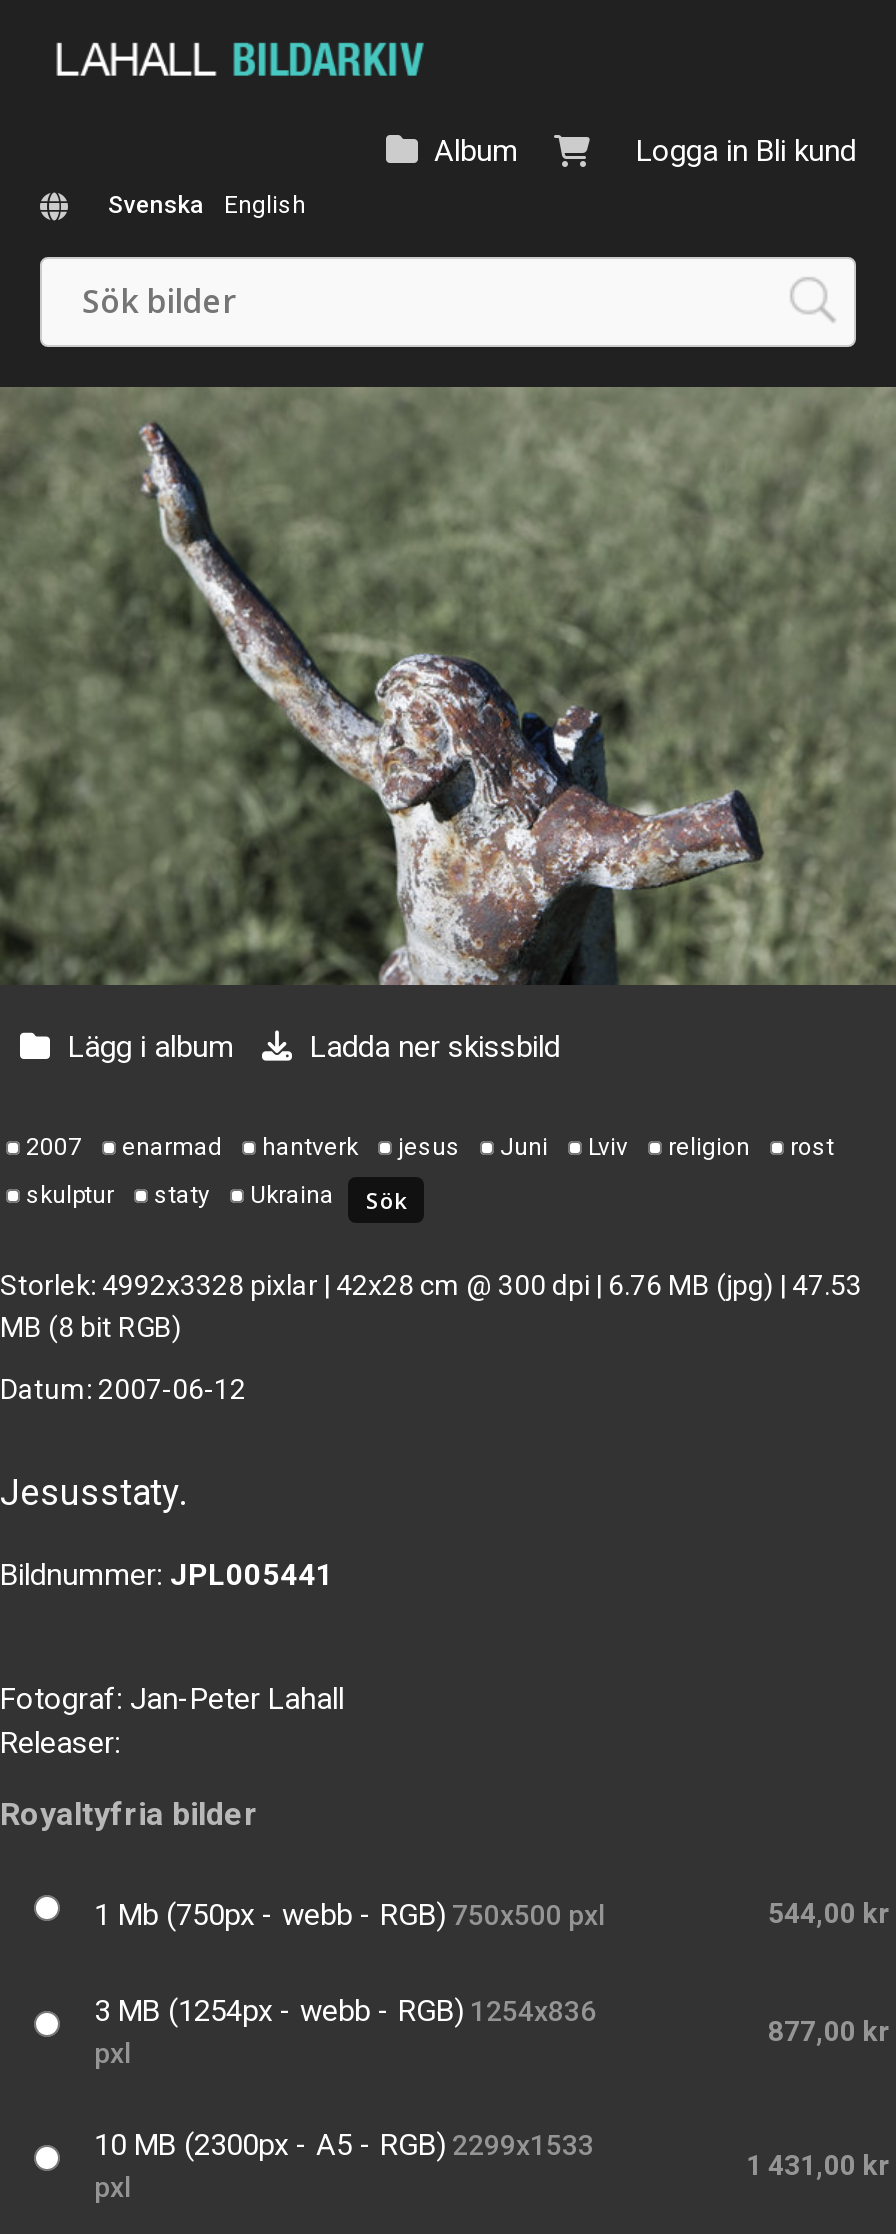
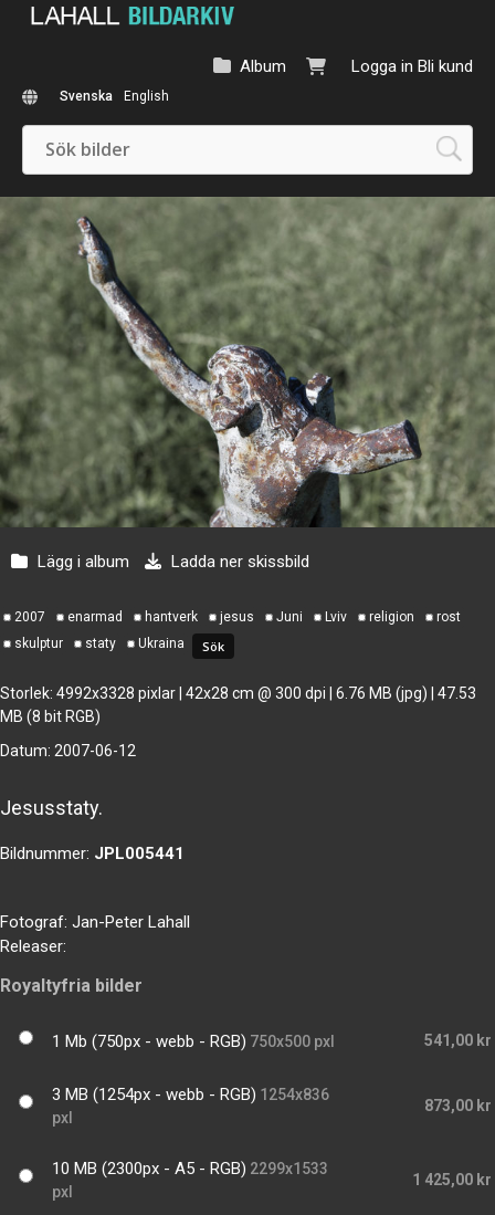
[768,1897,890,1929] 544,00 kr -> [424,1032,492,1049] 541,00 kr
[768,2015,890,2047] 877,00 kr -> [424,1097,492,1115] 873,00 kr
[746,2149,890,2181] 1 431,00 kr -> [412,1171,492,1189] 1 425,00 kr

